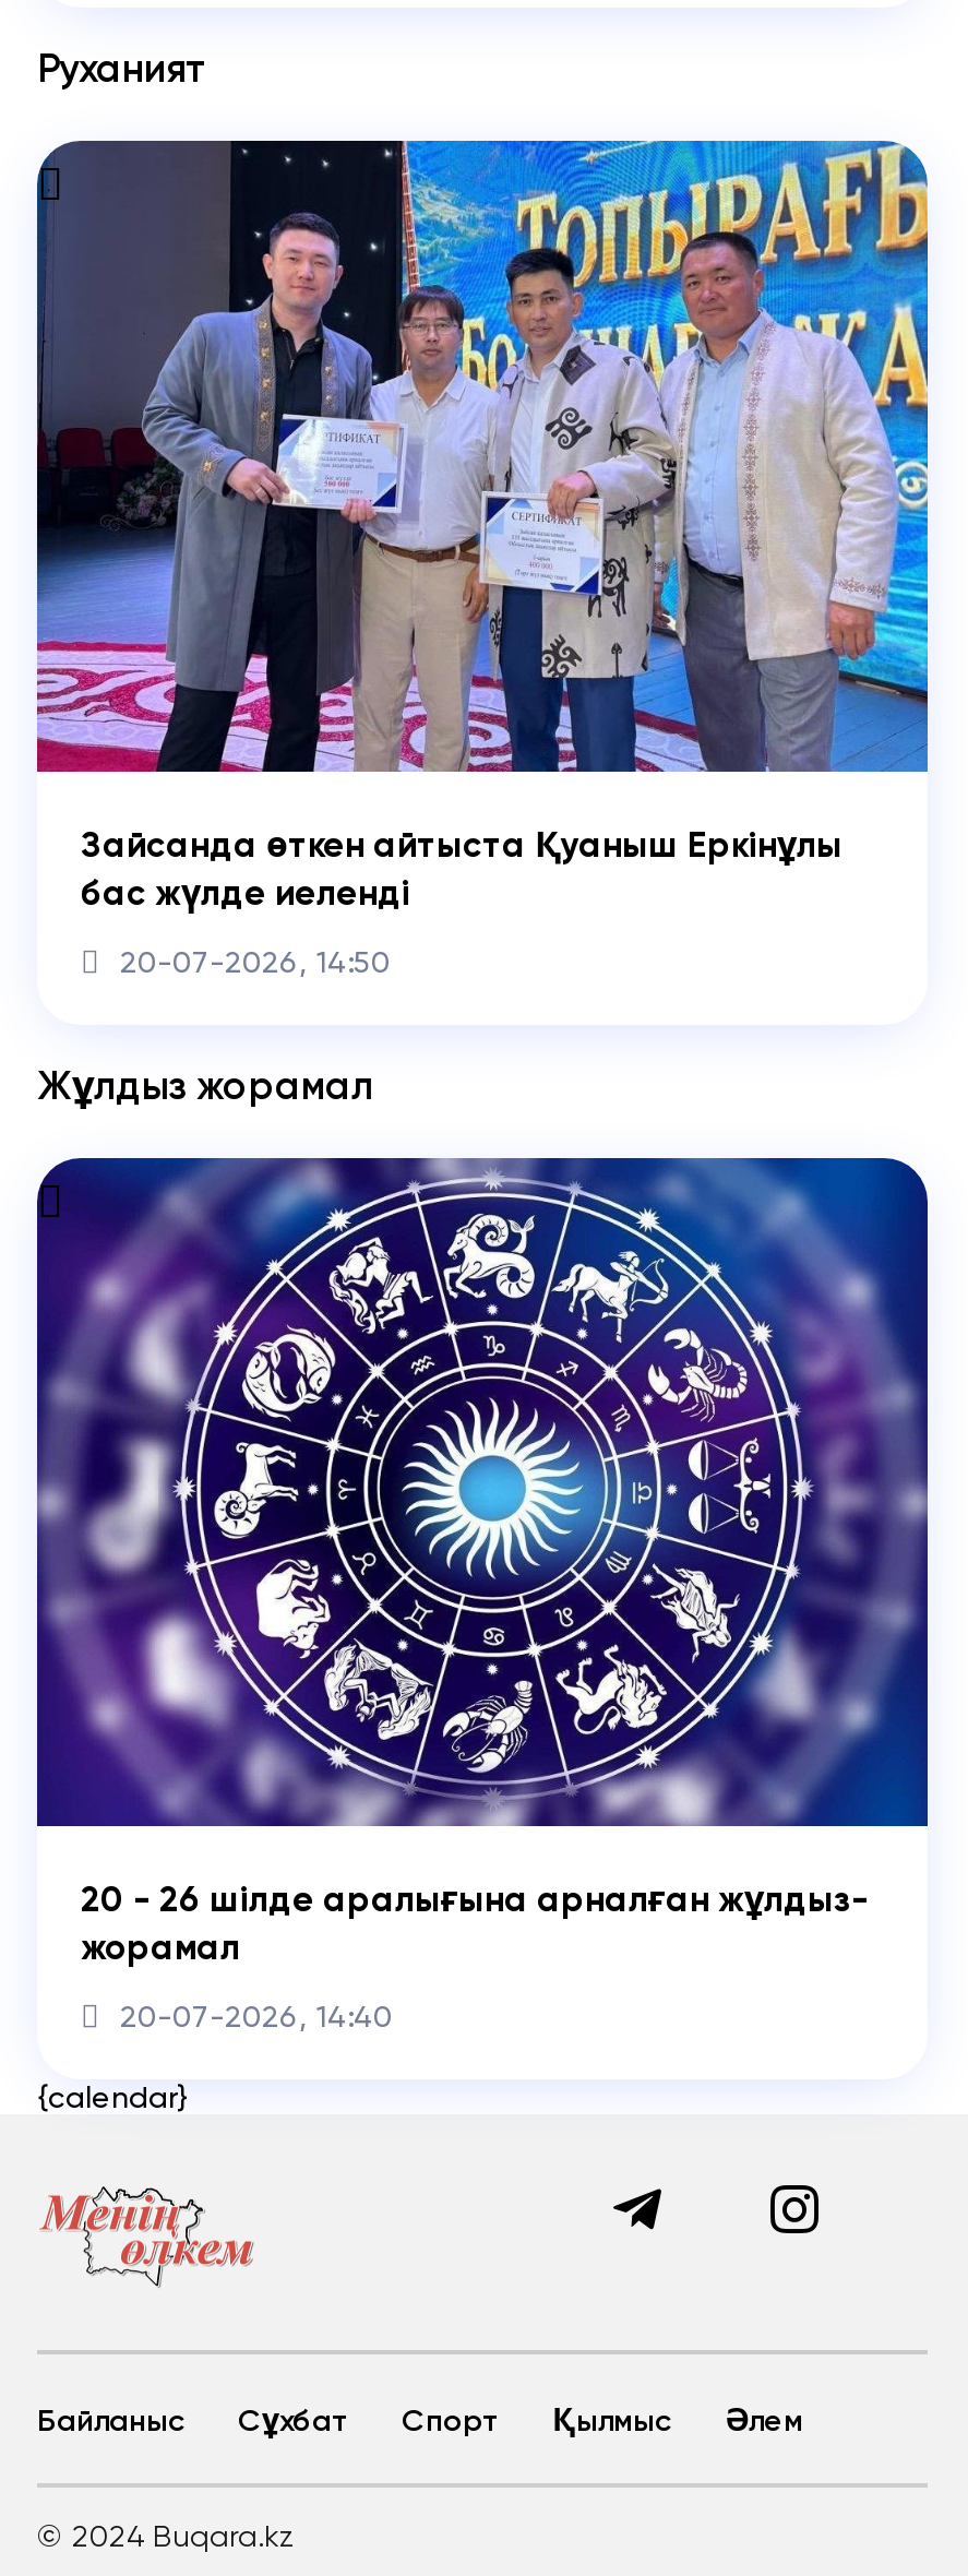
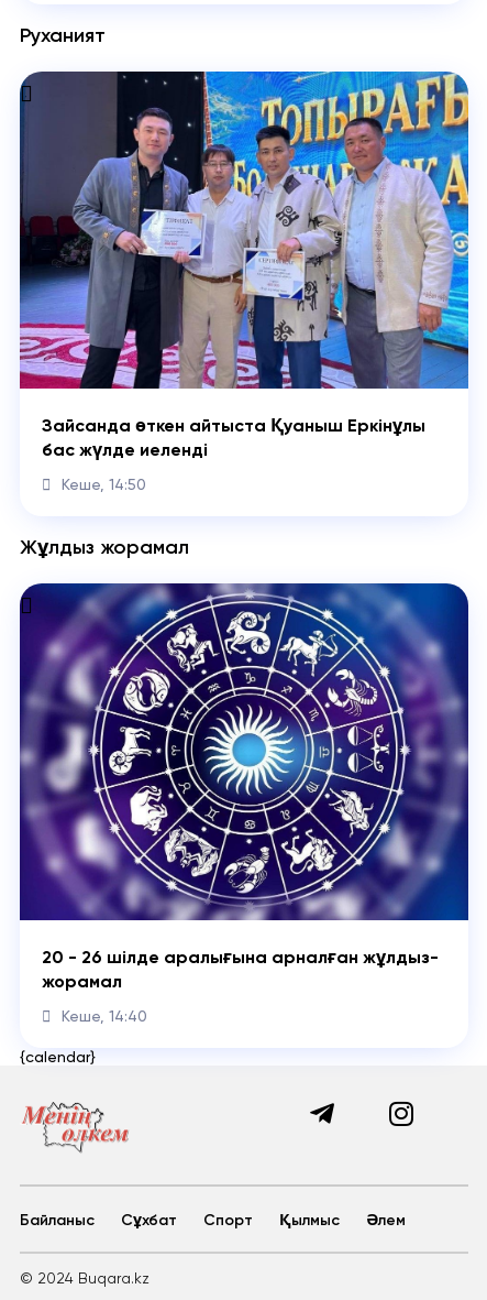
[120,944,391,979] 20-07-2026, 14:50 -> [62,476,146,494] Кеше, 14:50
[120,1997,393,2032] 20-07-2026, 14:40 -> [62,1007,147,1025] Кеше, 14:40

